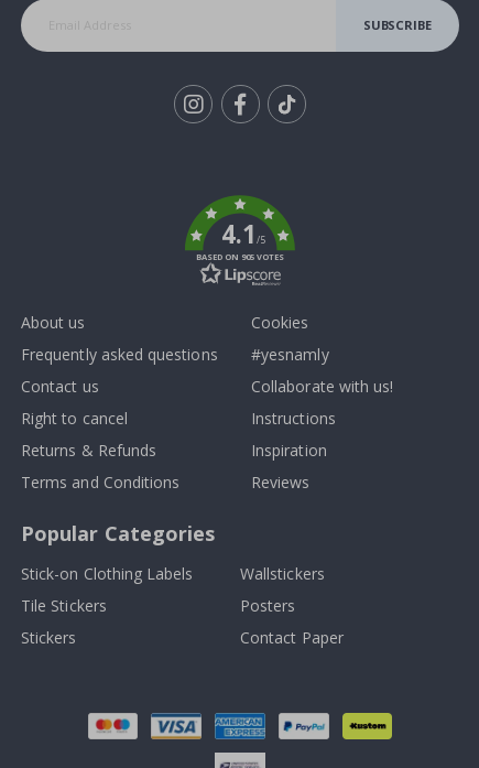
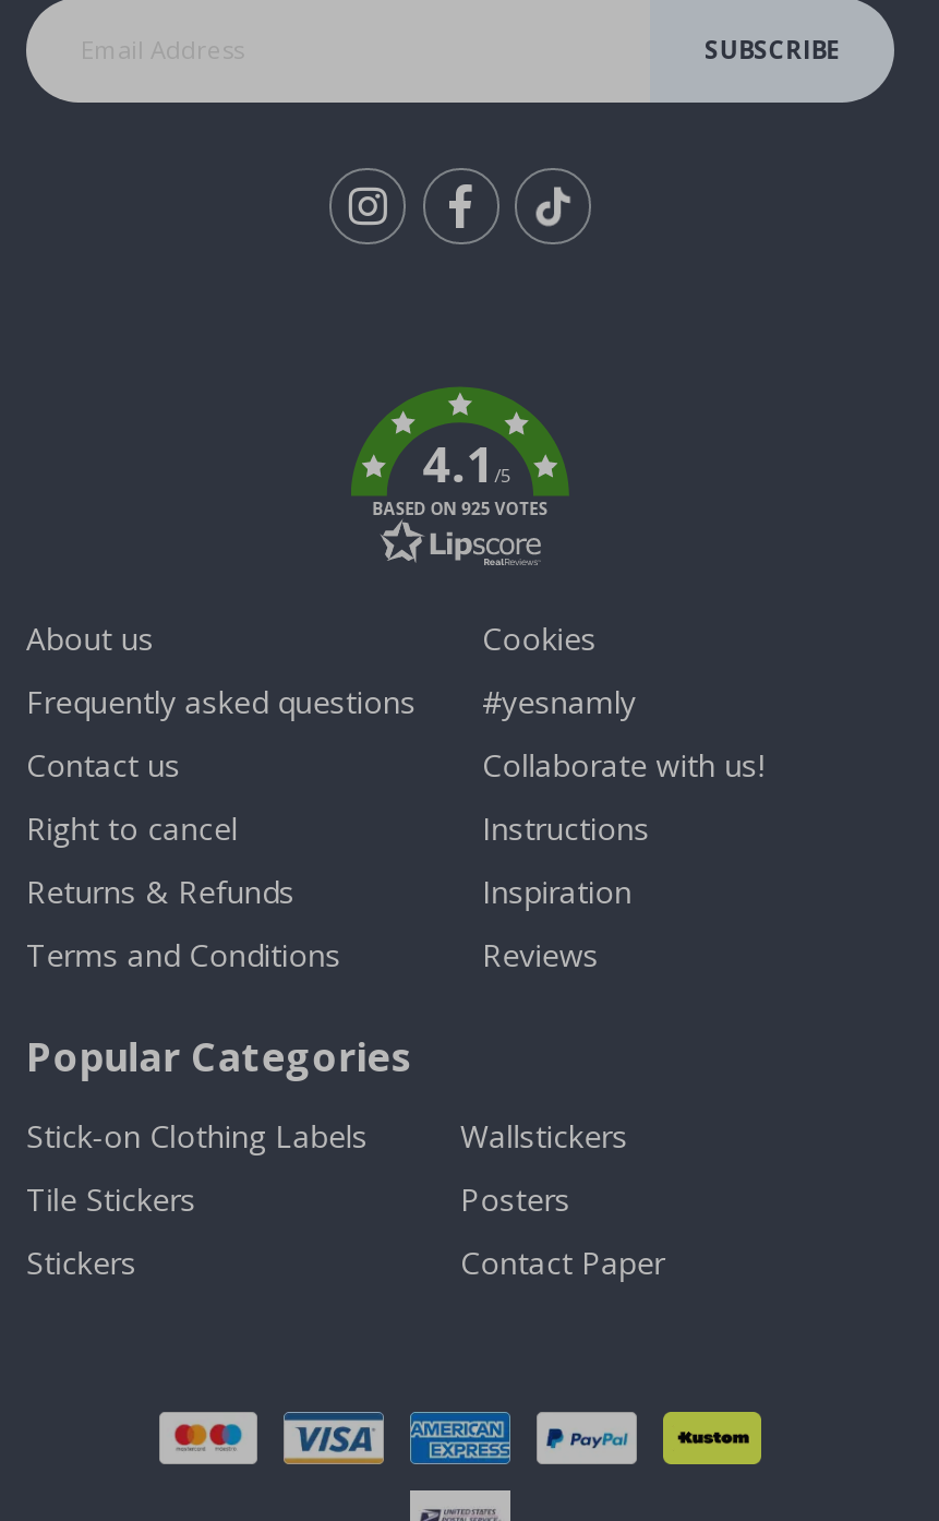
[196,251,284,262] BASED ON 905 VOTES -> [372,497,548,519] BASED ON 925 VOTES

